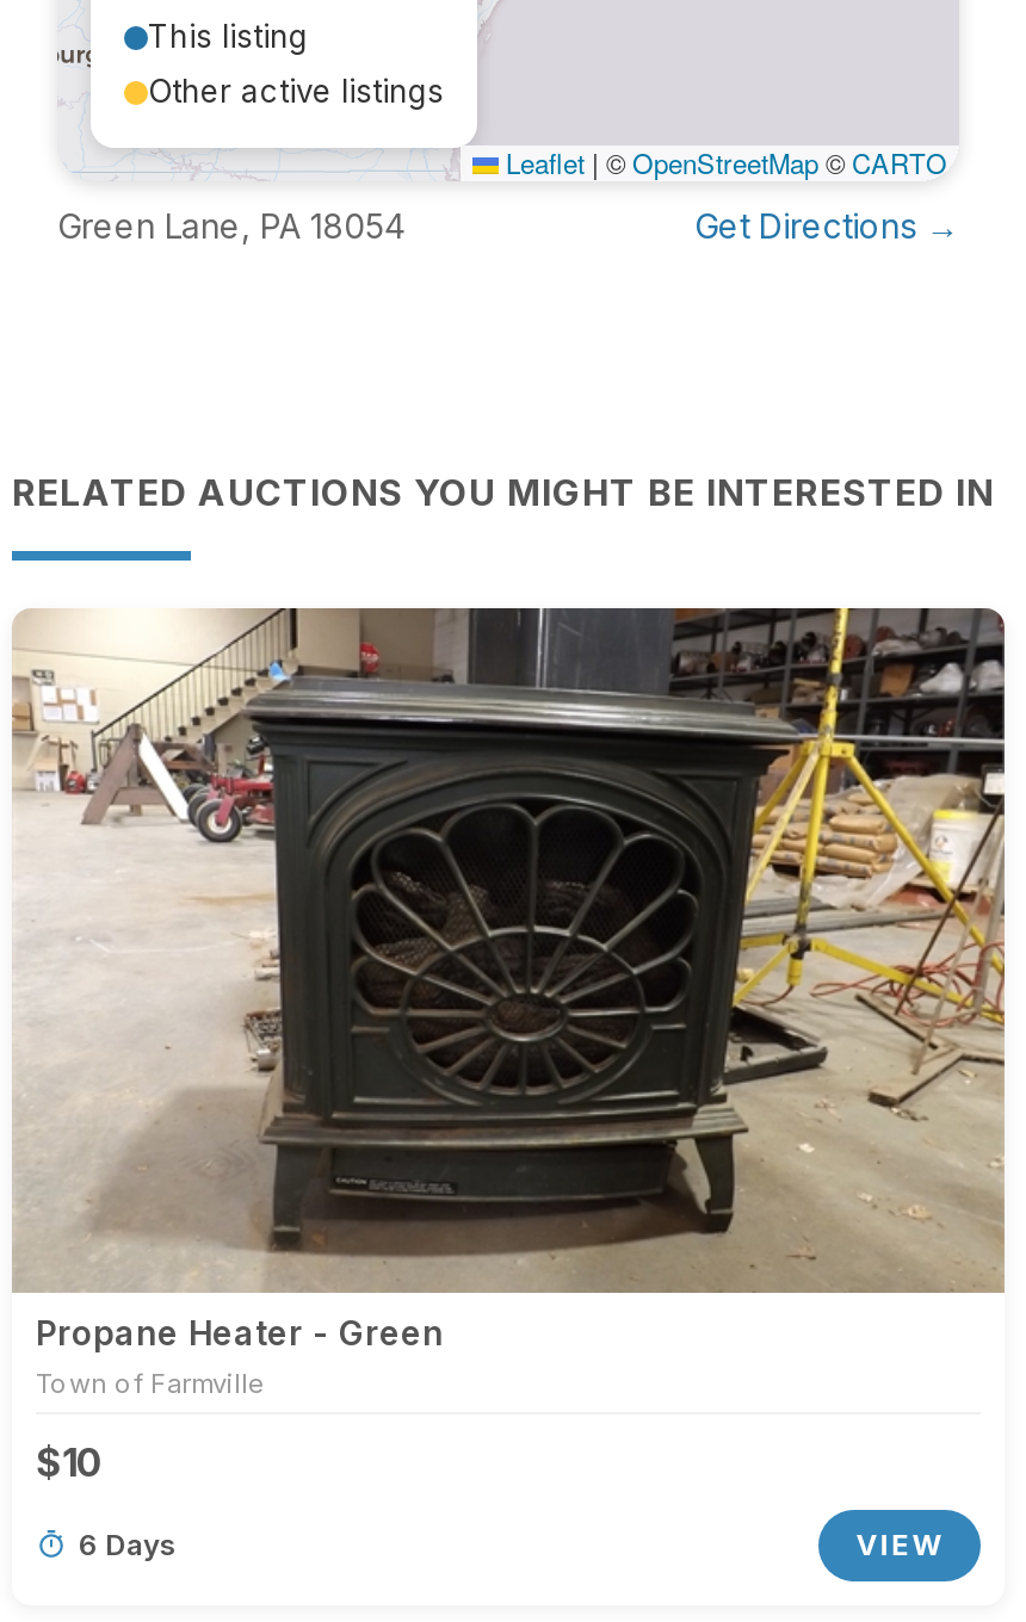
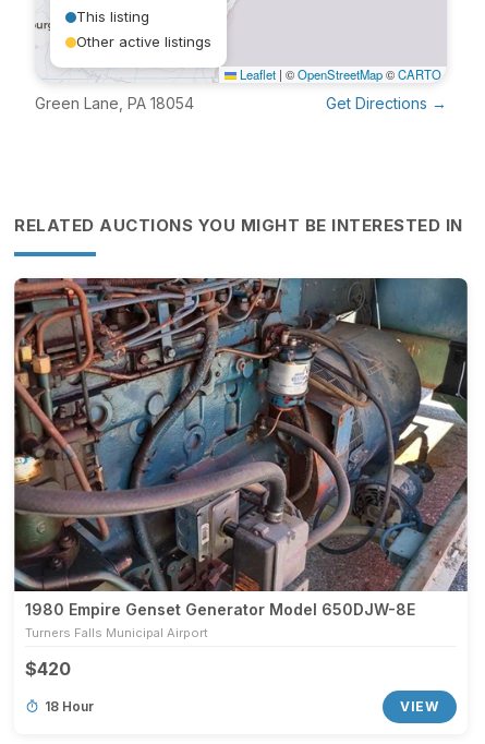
[12,606,1005,1400] [image] | Propane Heater - Green | Town of Farmville -> [13,277,469,640] [image] | 1980 Empire Genset Generator Model 650DJW-8E | Turners Falls Municipal Airport
[36,1438,103,1486] $10 -> [25,658,71,679] $420
[79,1526,177,1562] 6 Days -> [45,698,94,714] 18 Hour

